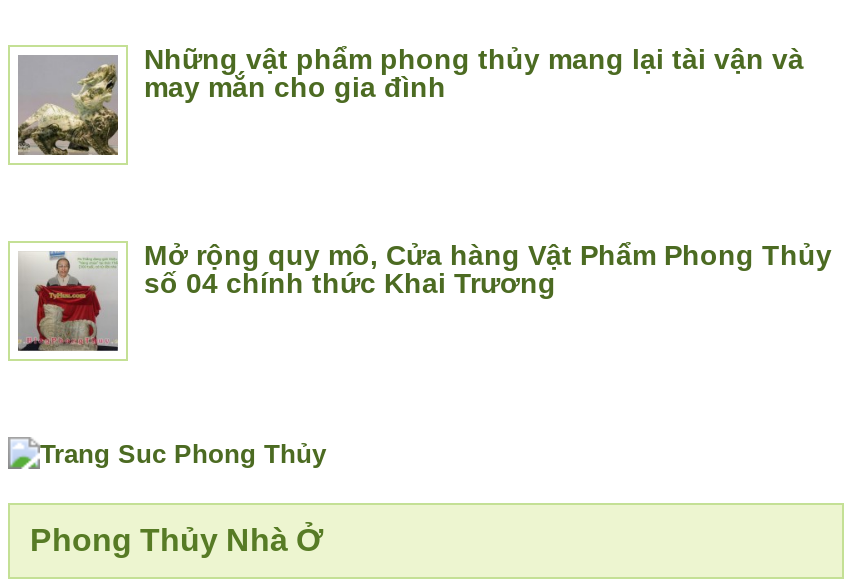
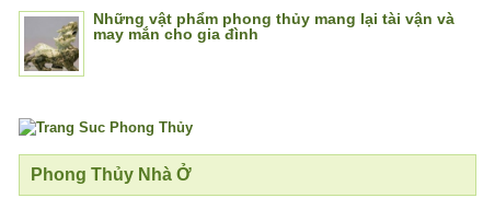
[18,239,832,353] [image] | Mở rộng quy mô, Cửa hàng Vật Phẩm Phong Thủy | số 04 chính thức Khai Trương -> none

